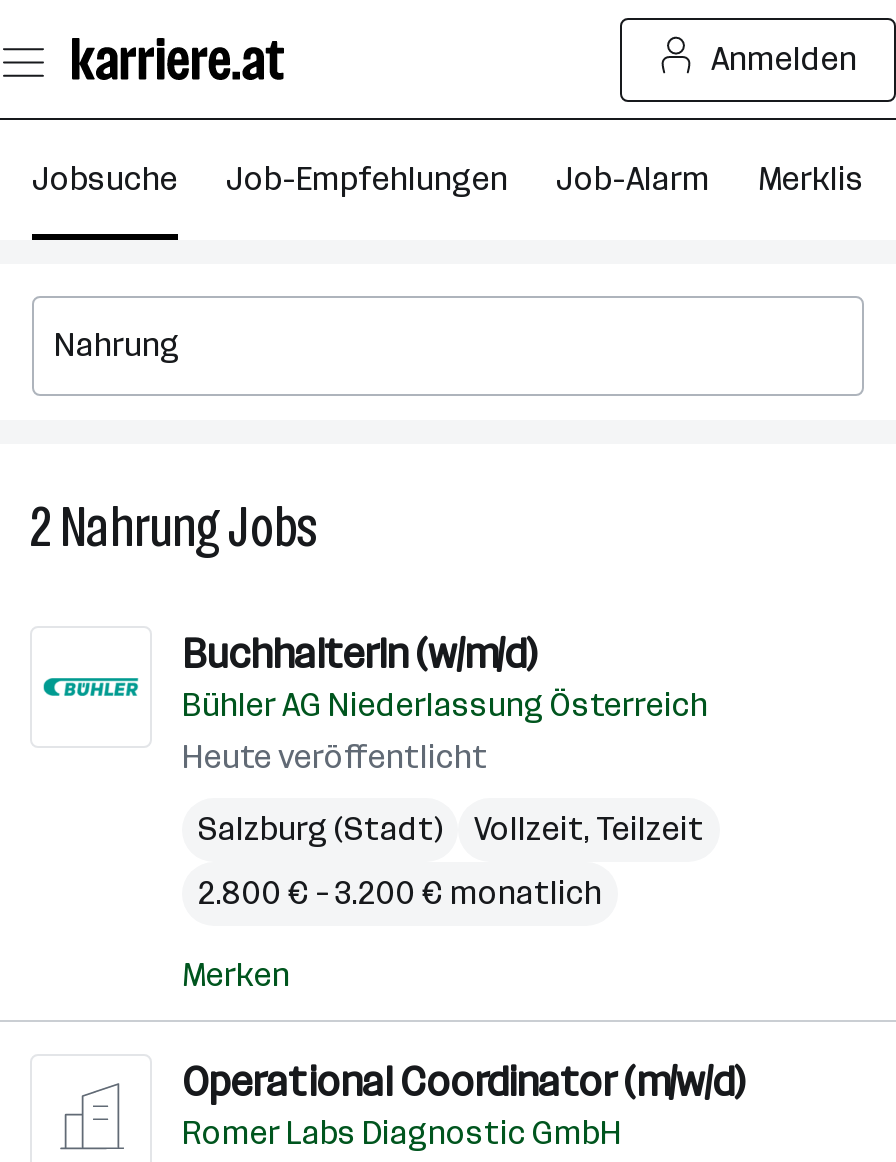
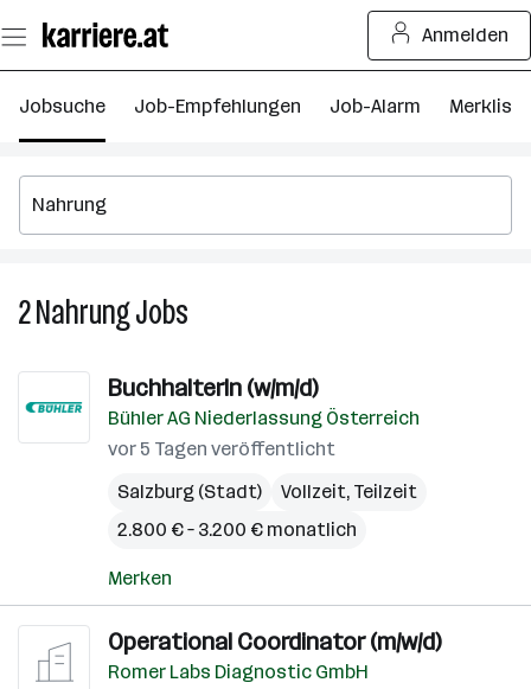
[182,738,488,776] Heute veröffentlicht -> [108,438,335,460] vor 5 Tagen veröffentlicht

